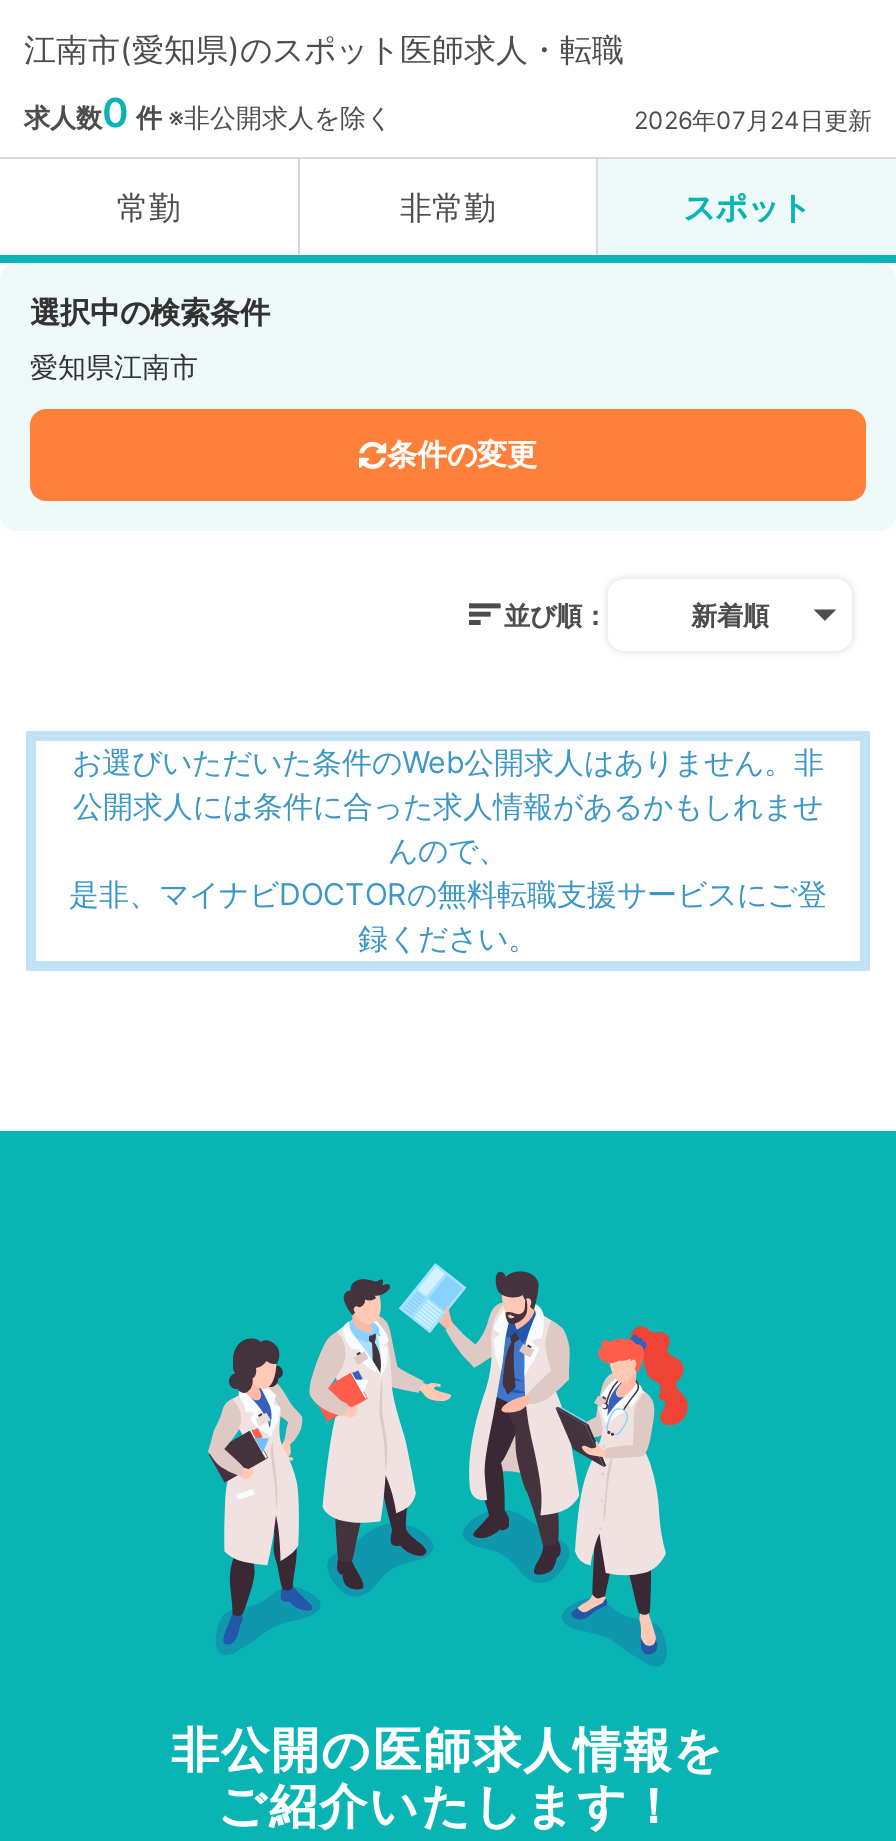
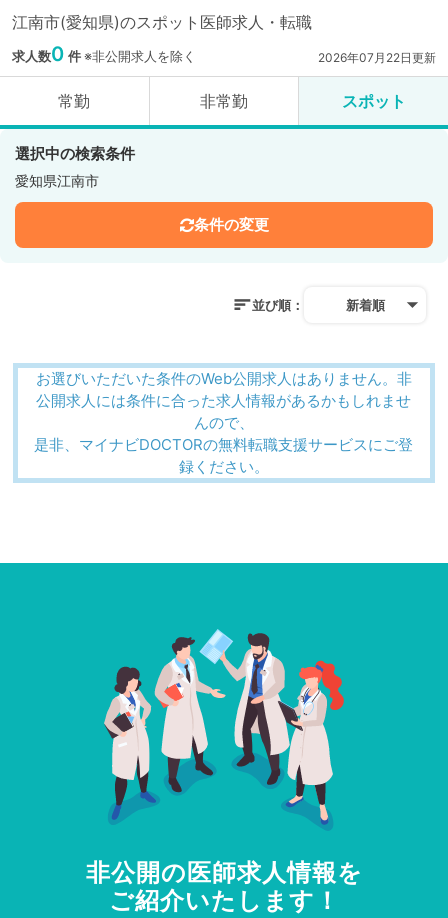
[634,105,872,135] 2026年07月24日更新 -> [318,50,436,65] 2026年07月22日更新

